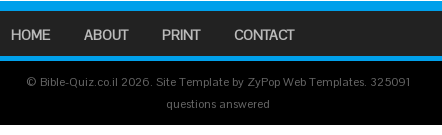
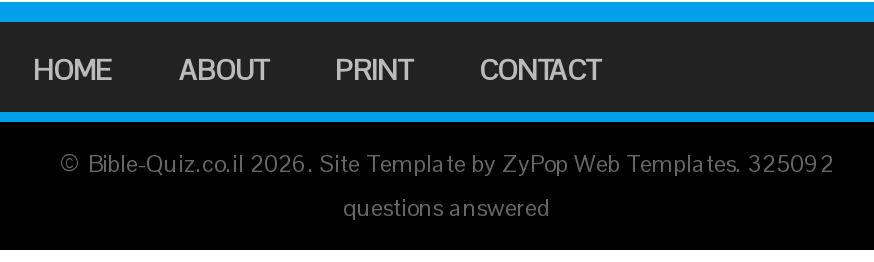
[25,74,410,90] © Bible-Quiz.co.il 2026. Site Template by ZyPop Web Templates. 325091 -> [60,148,834,180] © Bible-Quiz.co.il 2026. Site Template by ZyPop Web Templates. 325092

